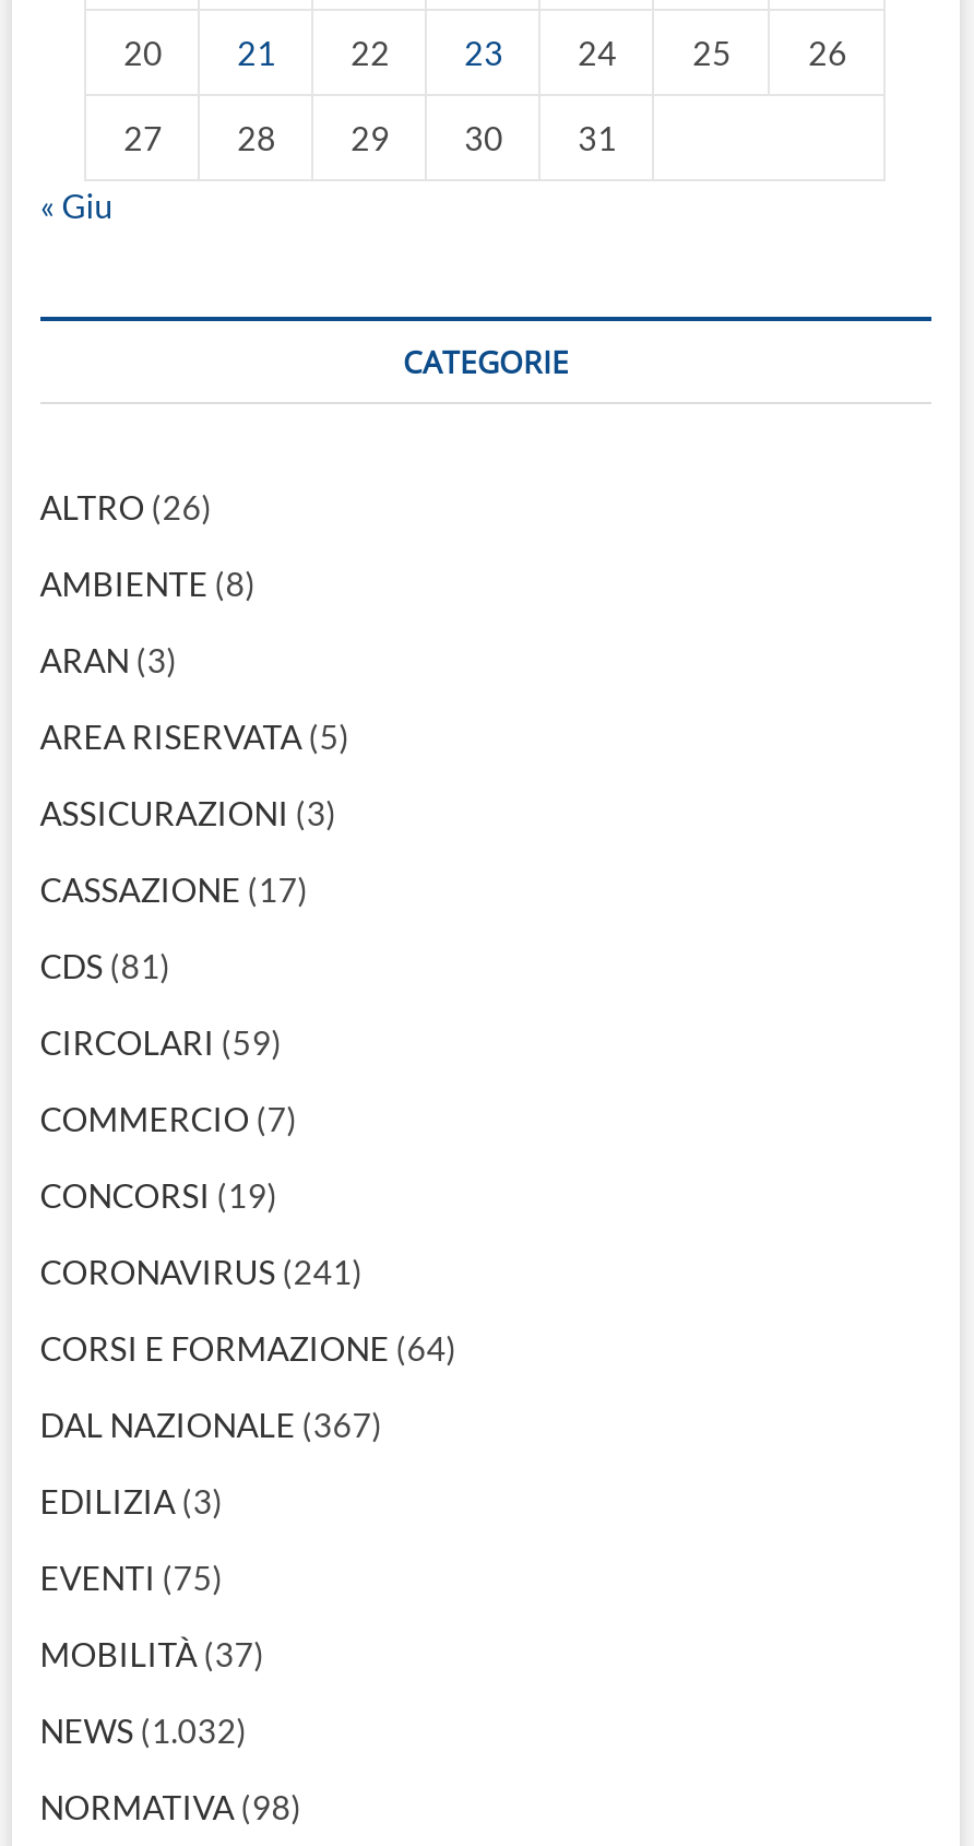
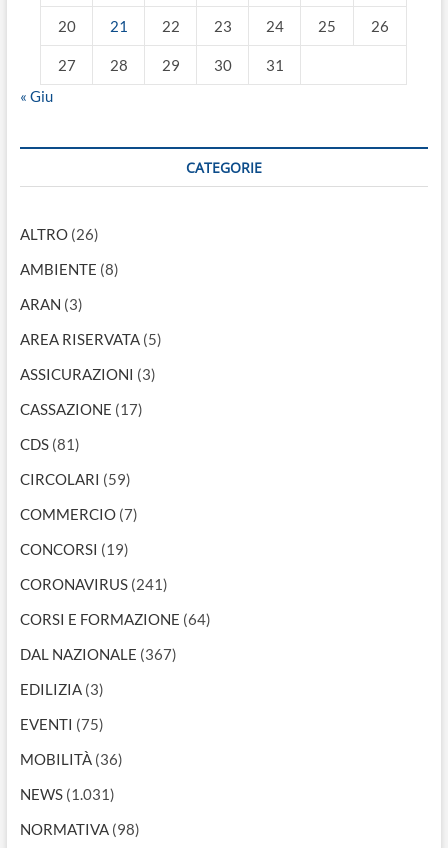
[40,1634,265,1673] MOBILITÀ (37) -> [20,750,123,768] MOBILITÀ (36)
[40,1710,247,1750] NEWS (1.032) -> [20,785,115,803] NEWS (1.031)

